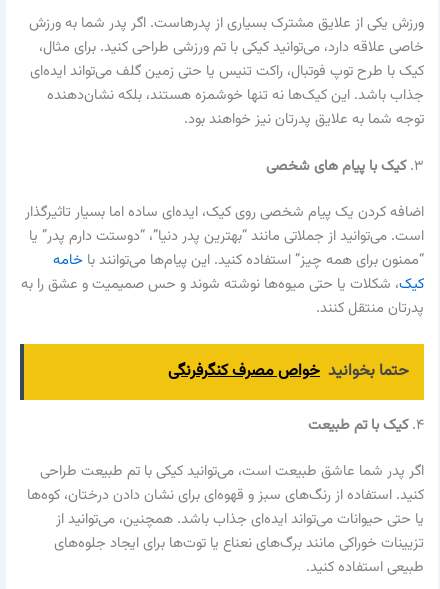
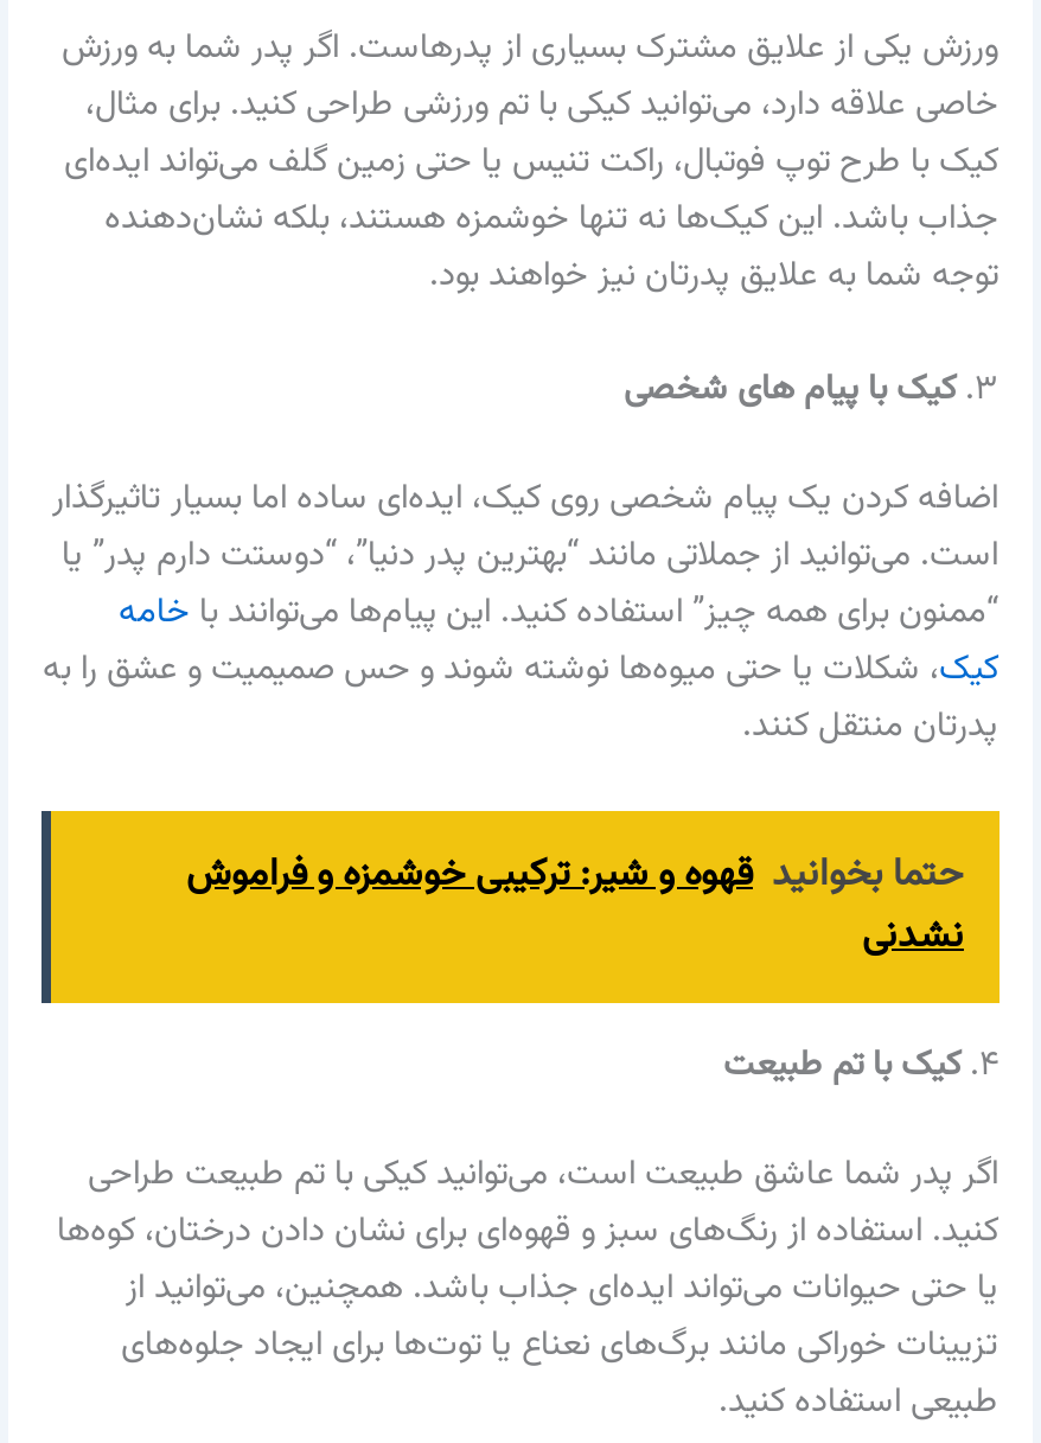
[168,359,409,384] حتما بخوانید خواص مصرف کنگرفرنگی -> [186,845,964,966] حتما بخوانید قهوه و شیر: ترکیبی خوشمزه و فراموش | نشدنی

